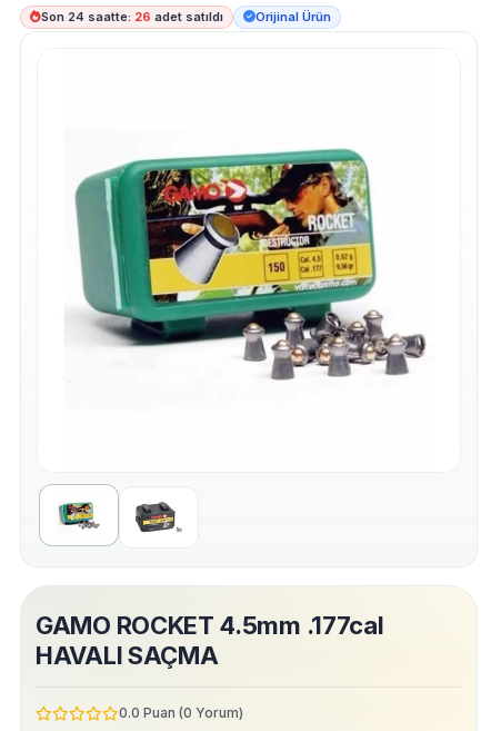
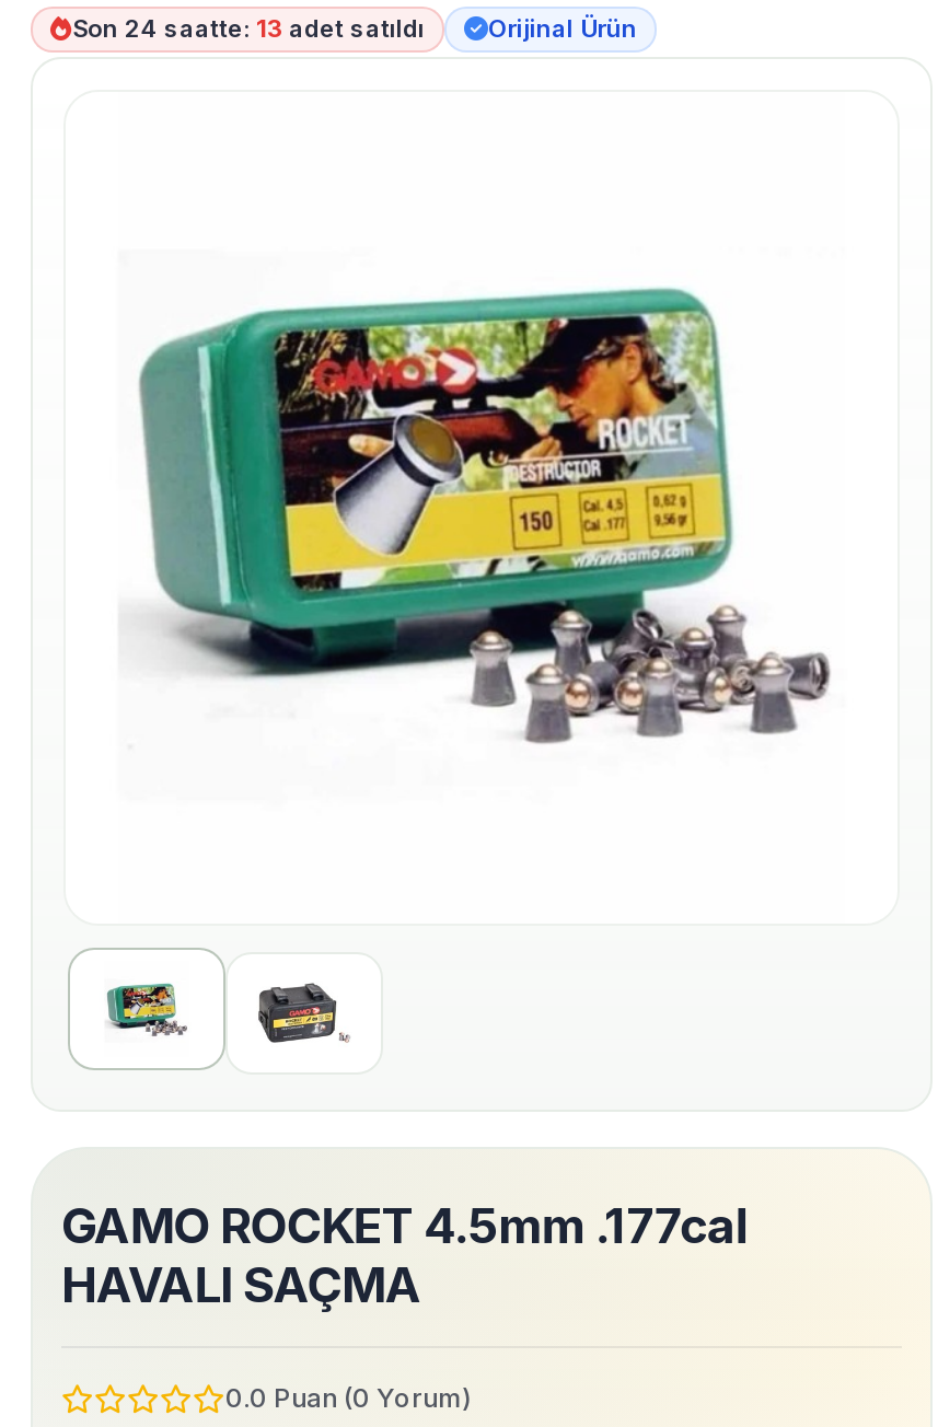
[41,9,223,24] Son 24 saatte: 26 adet satıldı -> [72,13,425,44] Son 24 saatte: 13 adet satıldı

